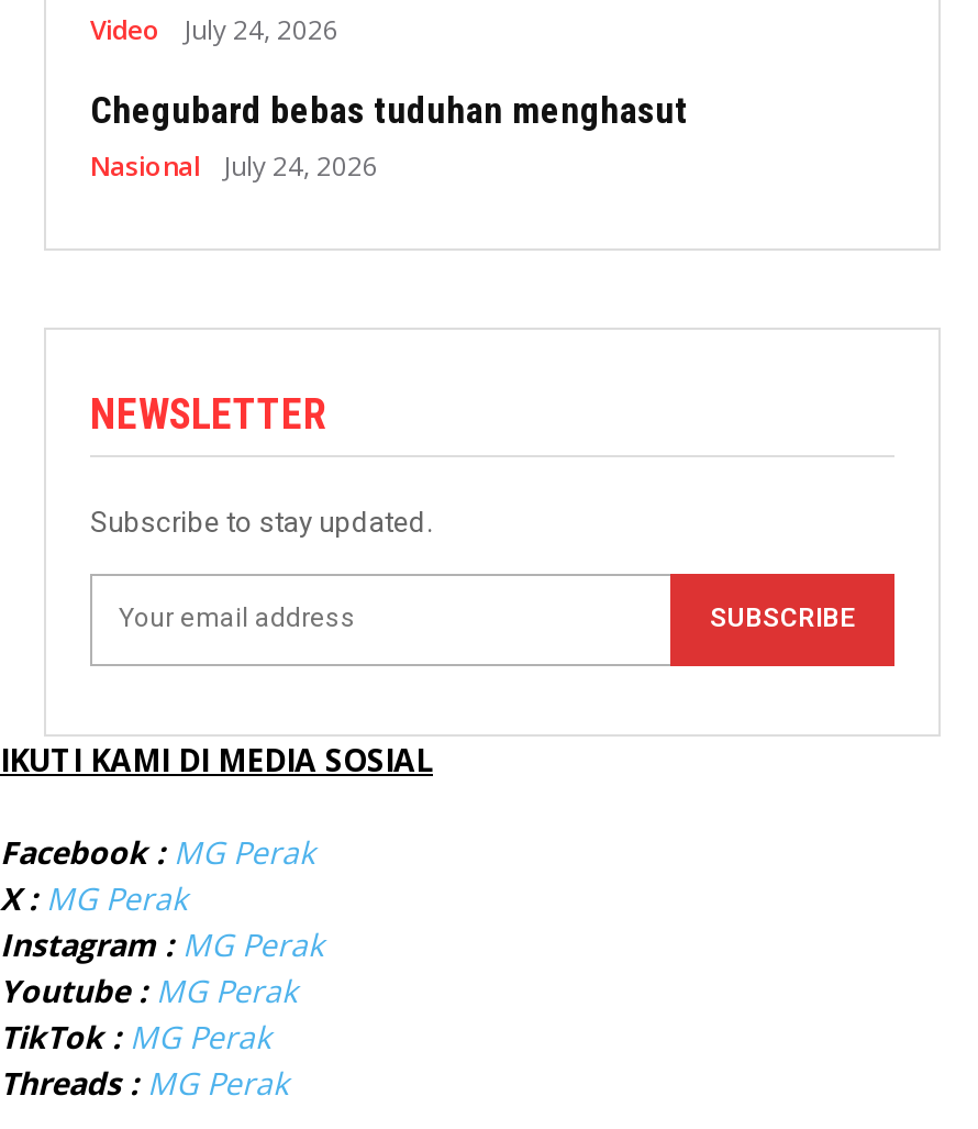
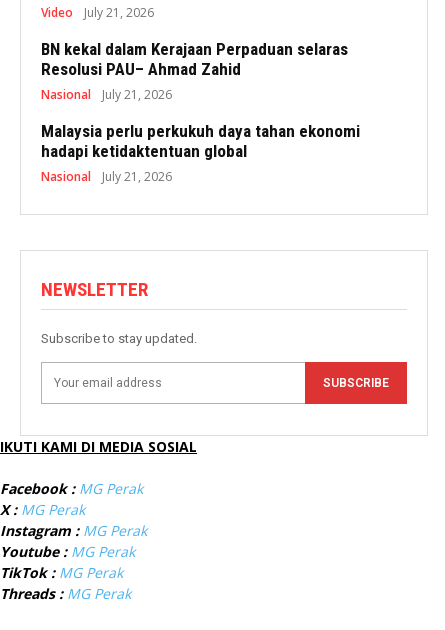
[90,10,338,47] Video July 24, 2026 -> [41,4,154,21] Video July 21, 2026
[90,87,688,131] Chegubard bebas tuduhan menghasut -> [41,39,348,79] BN kekal dalam Kerajaan Perpaduan selaras | Resolusi PAU– Ahmad Zahid
[224,146,378,184] July 24, 2026 -> [41,86,360,185] July 21, 2026 | Malaysia perlu perkukuh daya tahan ekonomi | hadapi ketidaktentuan global | Nasional | July 21, 2026

